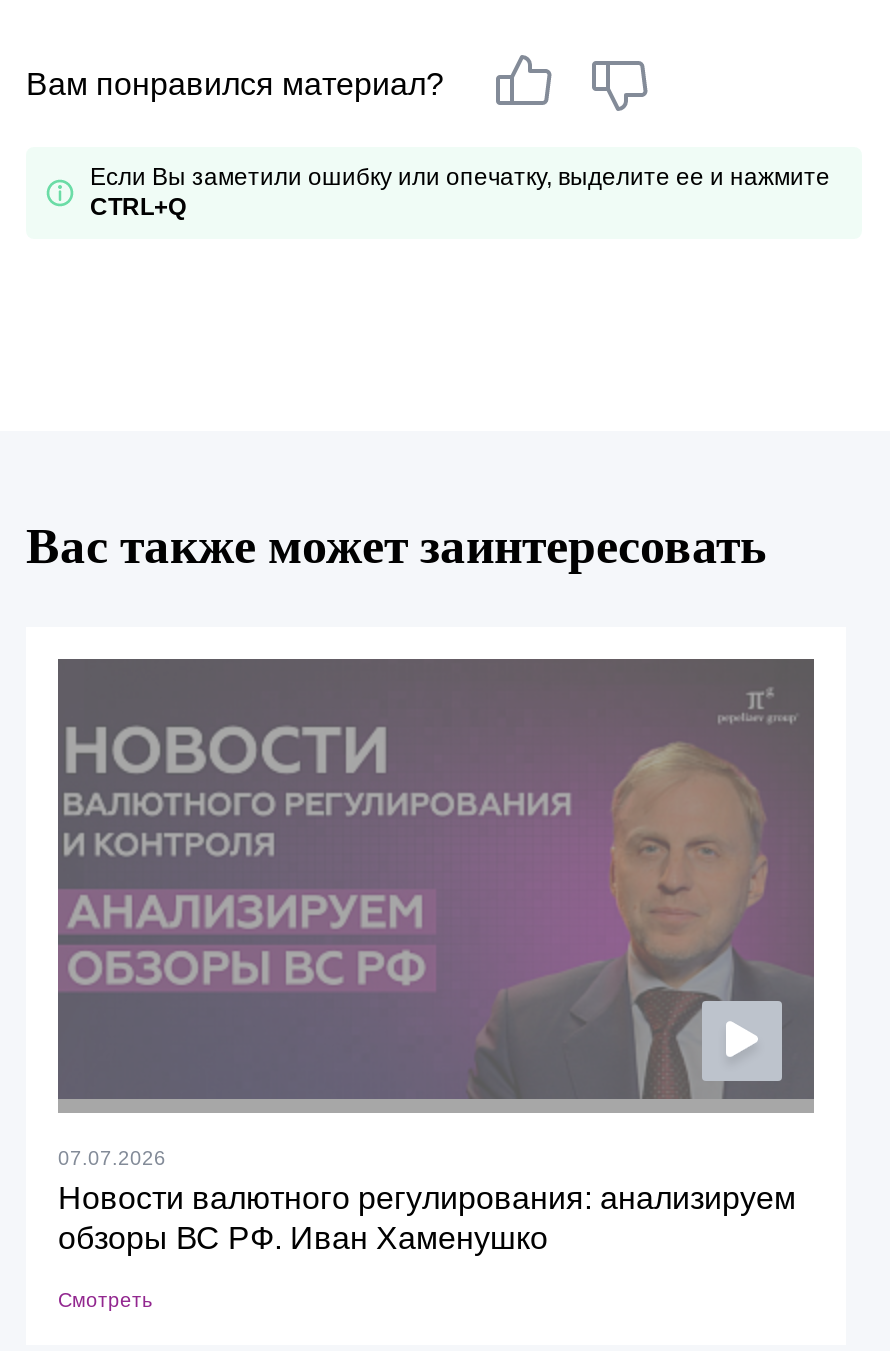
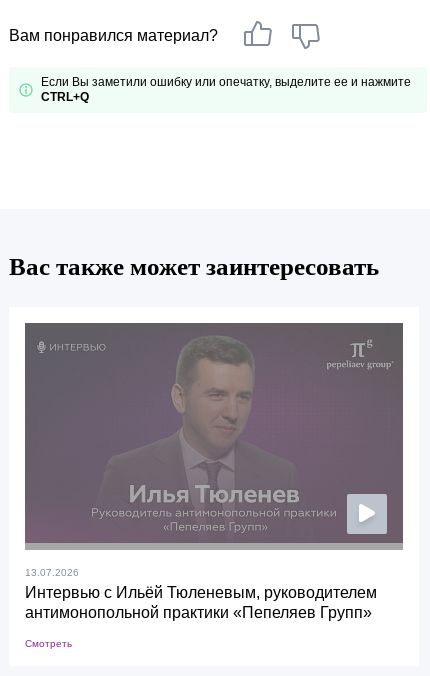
[58,687,796,1255] [image] | 07.07.2026 | Новости валютного регулирования: анализируем | обзоры ВС РФ. Иван Хаменушко -> [25,336,393,621] [image] | 13.07.2026 | Интервью с Ильёй Тюленевым, руководителем | антимонопольной практики «Пепеляев Групп»

